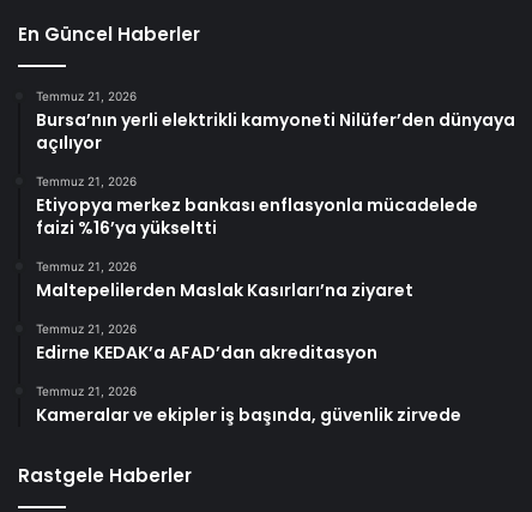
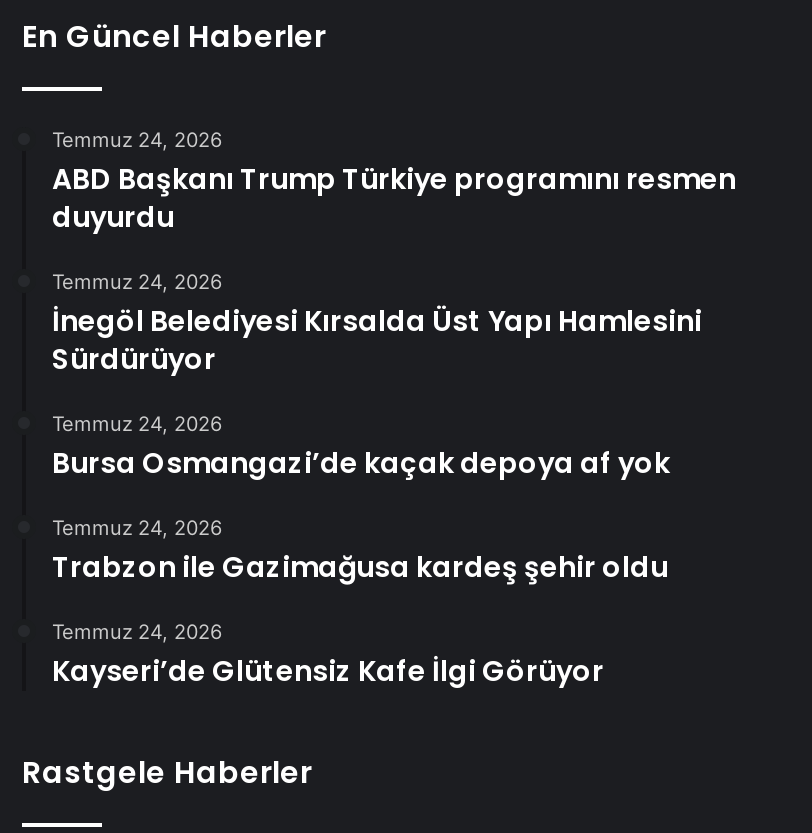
[36,89,515,155] Temmuz 21, 2026 | Bursa’nın yerli elektrikli kamyoneti Nilüfer’den dünyaya | açılıyor -> [52,128,736,238] Temmuz 24, 2026 | ABD Başkanı Trump Türkiye programını resmen | duyurdu
[36,174,478,240] Temmuz 21, 2026 | Etiyopya merkez bankası enflasyonla mücadelede | faizi %16’ya yükseltti -> [52,270,702,380] Temmuz 24, 2026 | İnegöl Belediyesi Kırsalda Üst Yapı Hamlesini | Sürdürüyor
[36,259,413,303] Temmuz 21, 2026 | Maltepelilerden Maslak Kasırları’na ziyaret -> [52,412,670,484] Temmuz 24, 2026 | Bursa Osmangazi’de kaçak depoya af yok
[36,322,377,365] Temmuz 21, 2026 | Edirne KEDAK’a AFAD’dan akreditasyon -> [52,516,668,588] Temmuz 24, 2026 | Trabzon ile Gazimağusa kardeş şehir oldu
[36,384,461,427] Temmuz 21, 2026 | Kameralar ve ekipler iş başında, güvenlik zirvede -> [52,620,604,692] Temmuz 24, 2026 | Kayseri’de Glütensiz Kafe İlgi Görüyor

